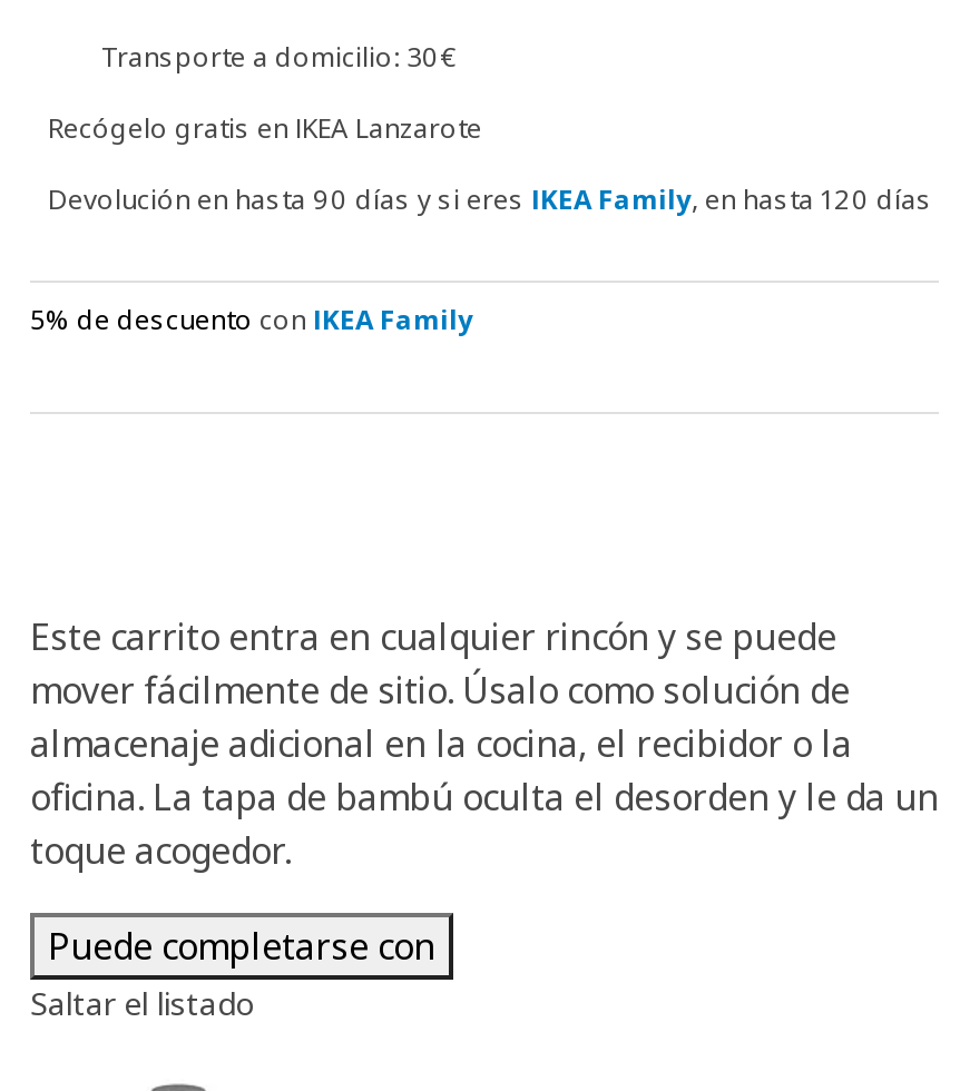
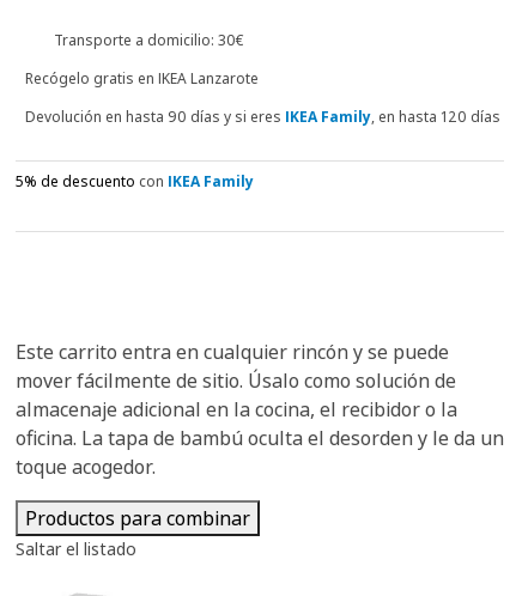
[48,921,435,970] Puede completarse con -> [25,504,250,531] Productos para combinar

